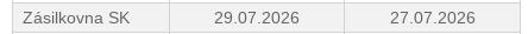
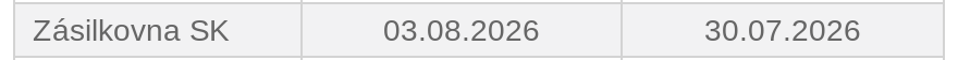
[214,8,300,27] 29.07.2026 -> [383,12,540,47] 03.08.2026
[389,8,475,27] 27.07.2026 -> [704,12,861,47] 30.07.2026

